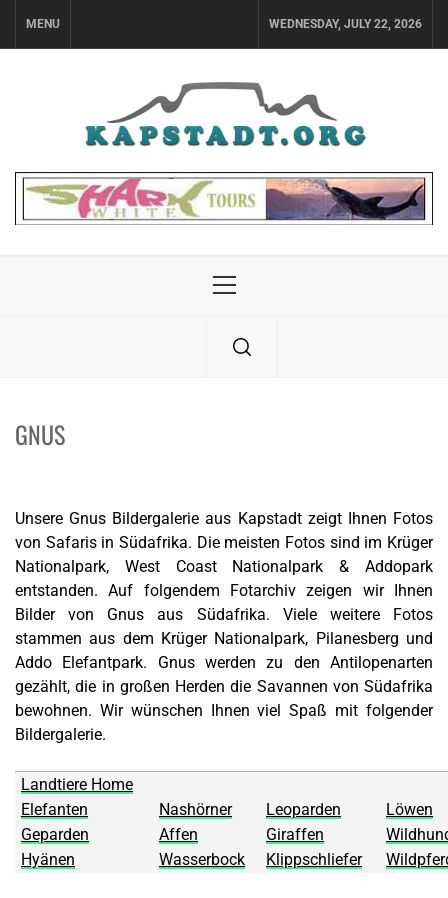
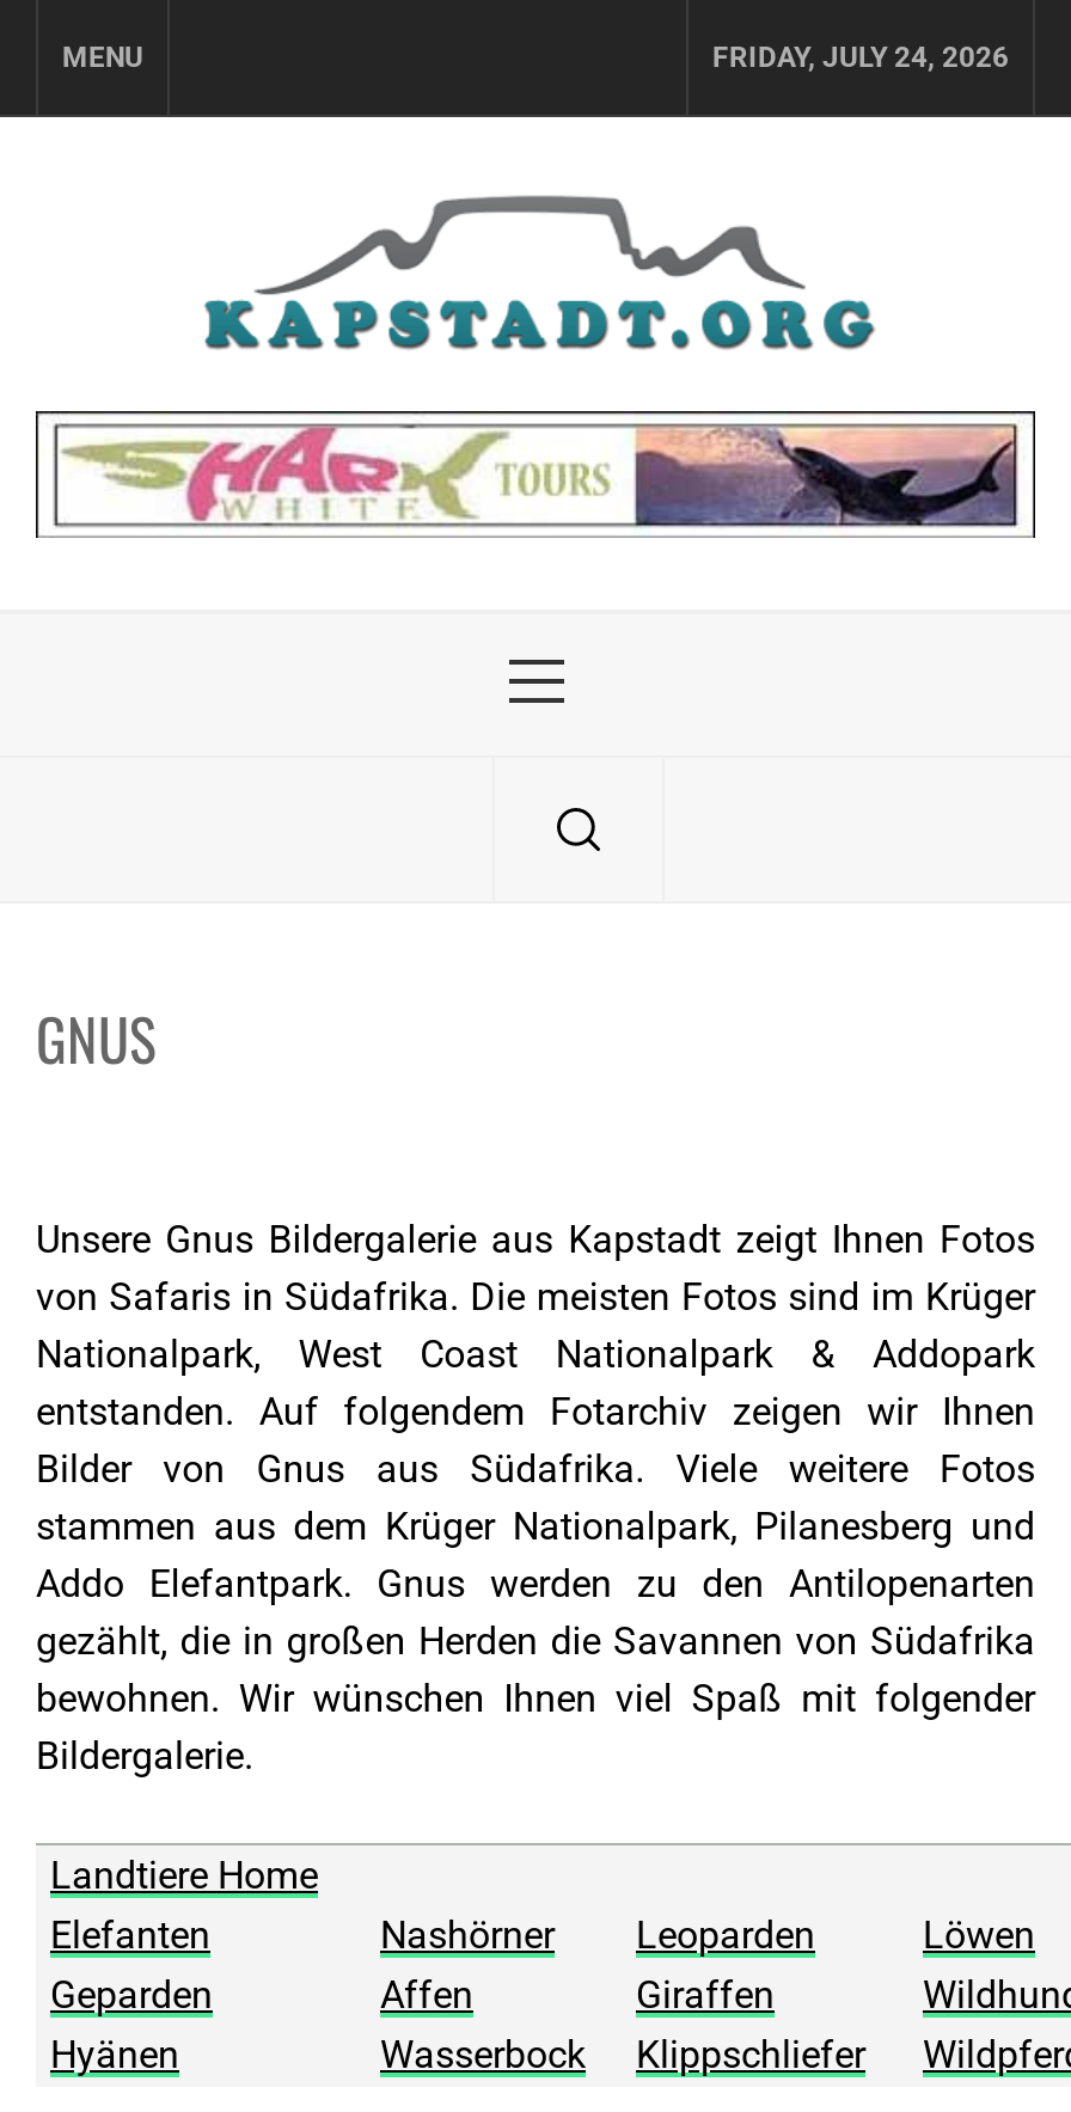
[269,17,422,31] WEDNESDAY, JULY 22, 2026 -> [712,41,1009,74] FRIDAY, JULY 24, 2026

